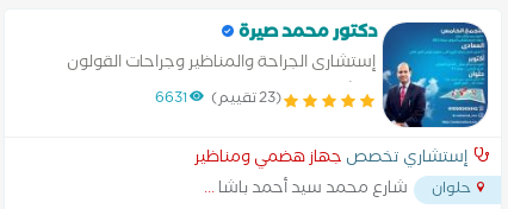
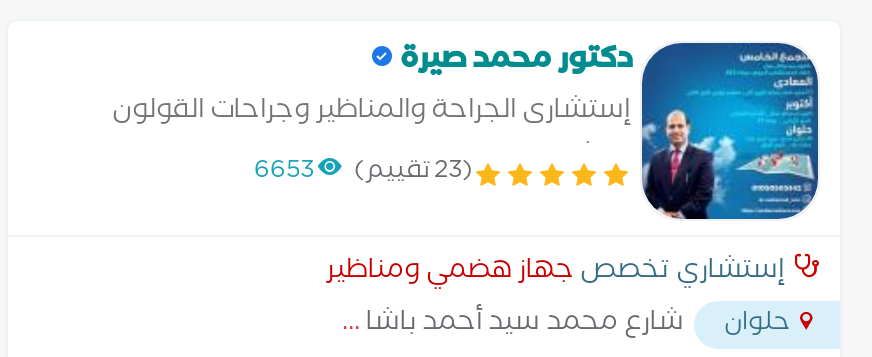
[155,87,187,114] 6631 -> [254,151,314,197] 6653

